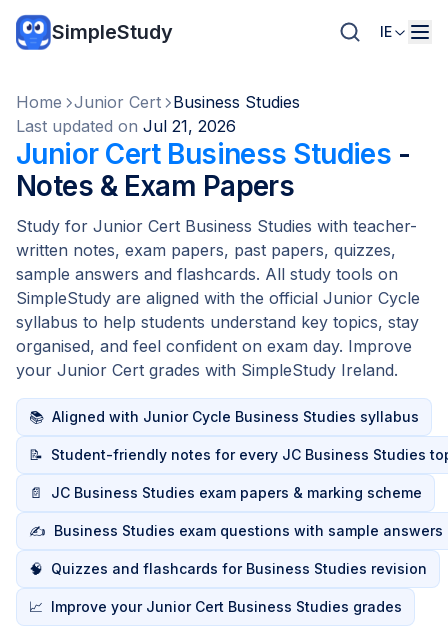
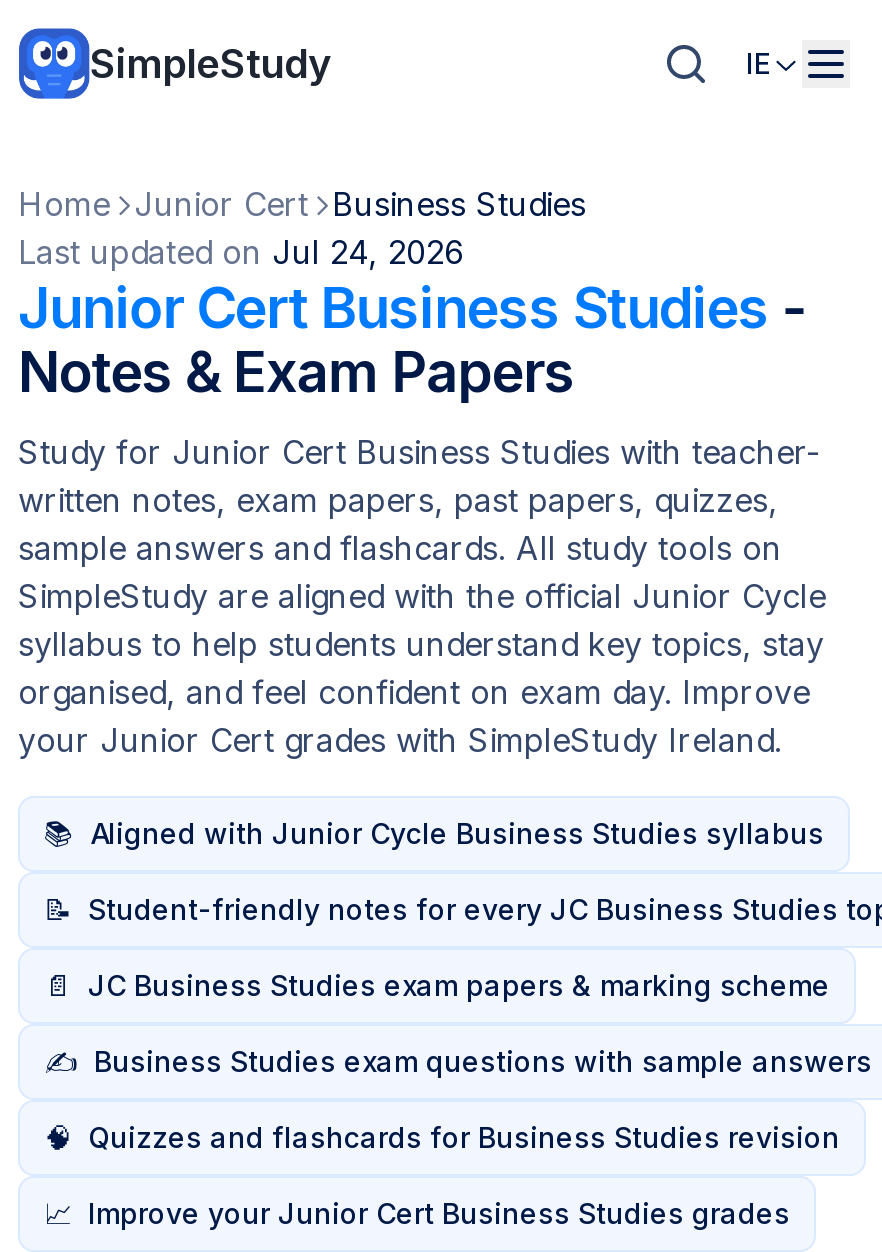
[16,116,236,136] Last updated on Jul 21, 2026 -> [18,232,464,272] Last updated on Jul 24, 2026

